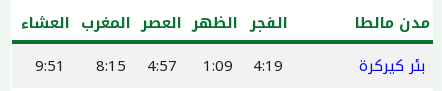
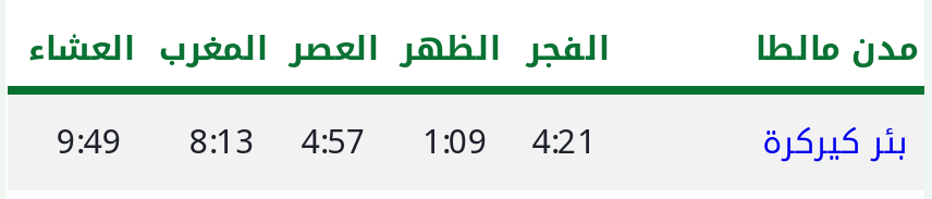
[35,52,65,80] 9:51 -> [57,112,122,173] 9:49
[96,52,126,80] 8:15 -> [190,112,255,173] 8:13
[253,52,283,80] 4:19 -> [532,112,597,173] 4:21

